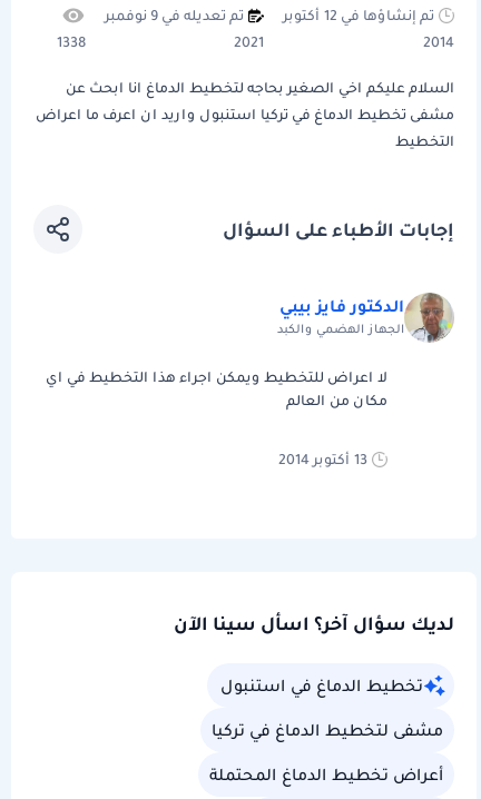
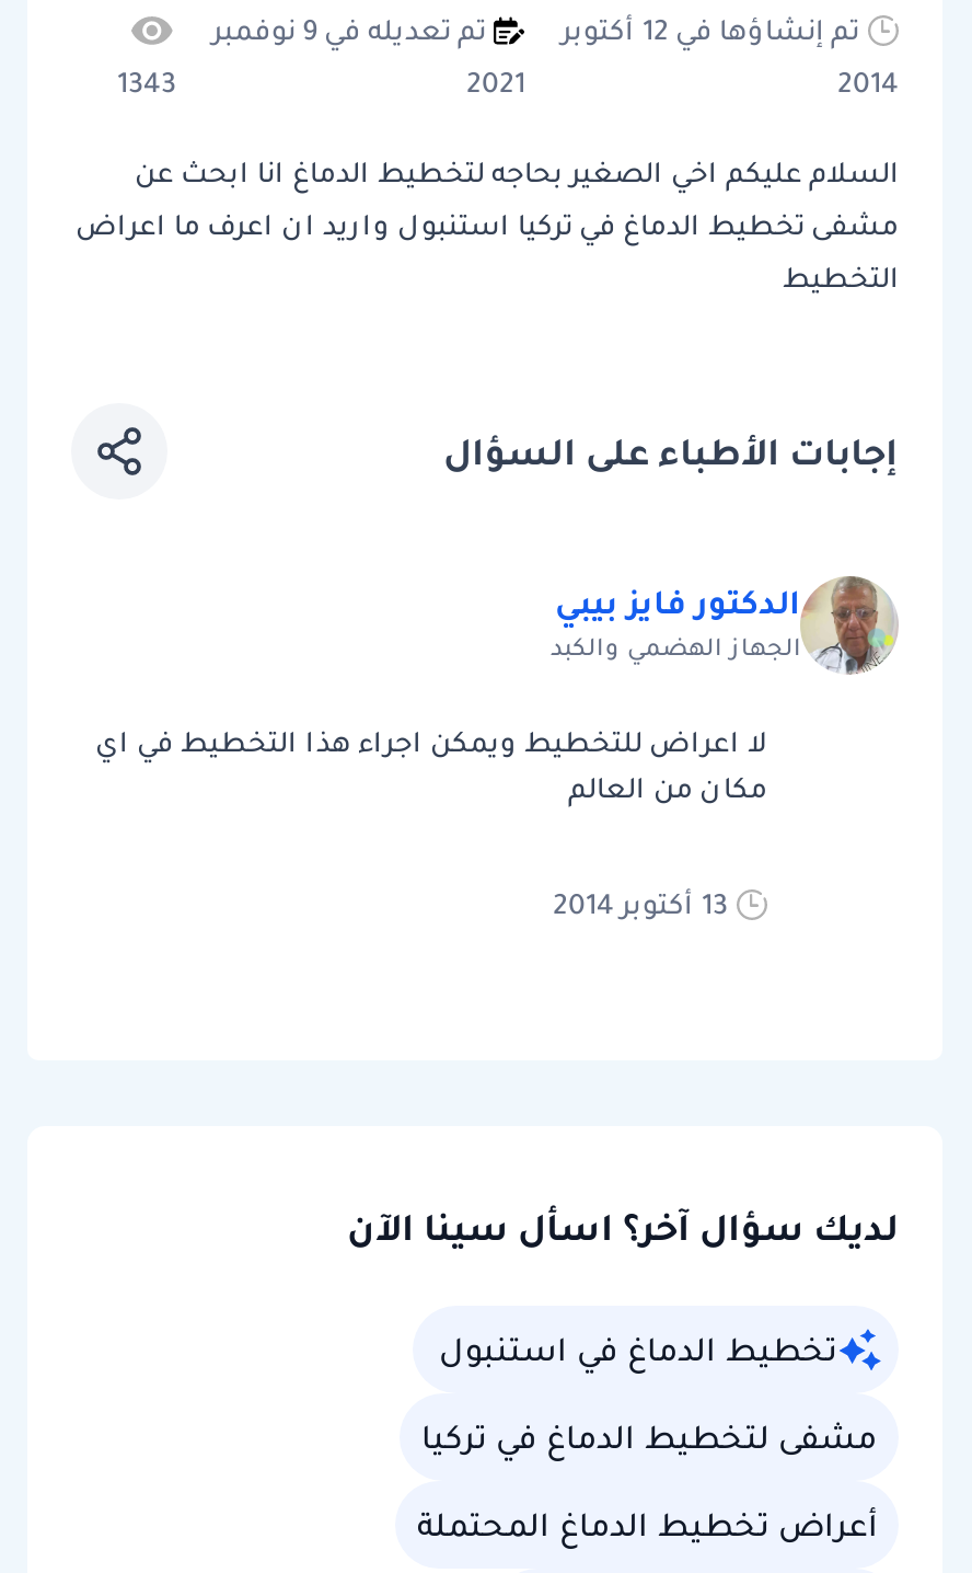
[57,31,86,52] 1338 -> [117,61,176,103] 1343

